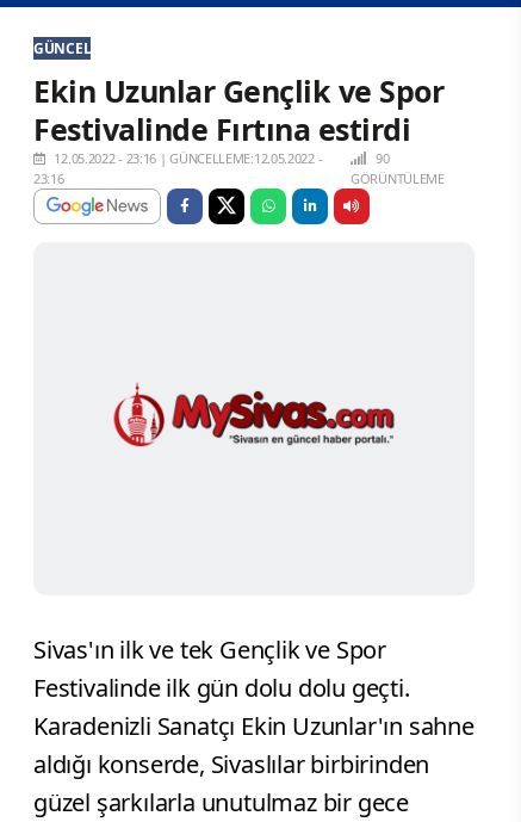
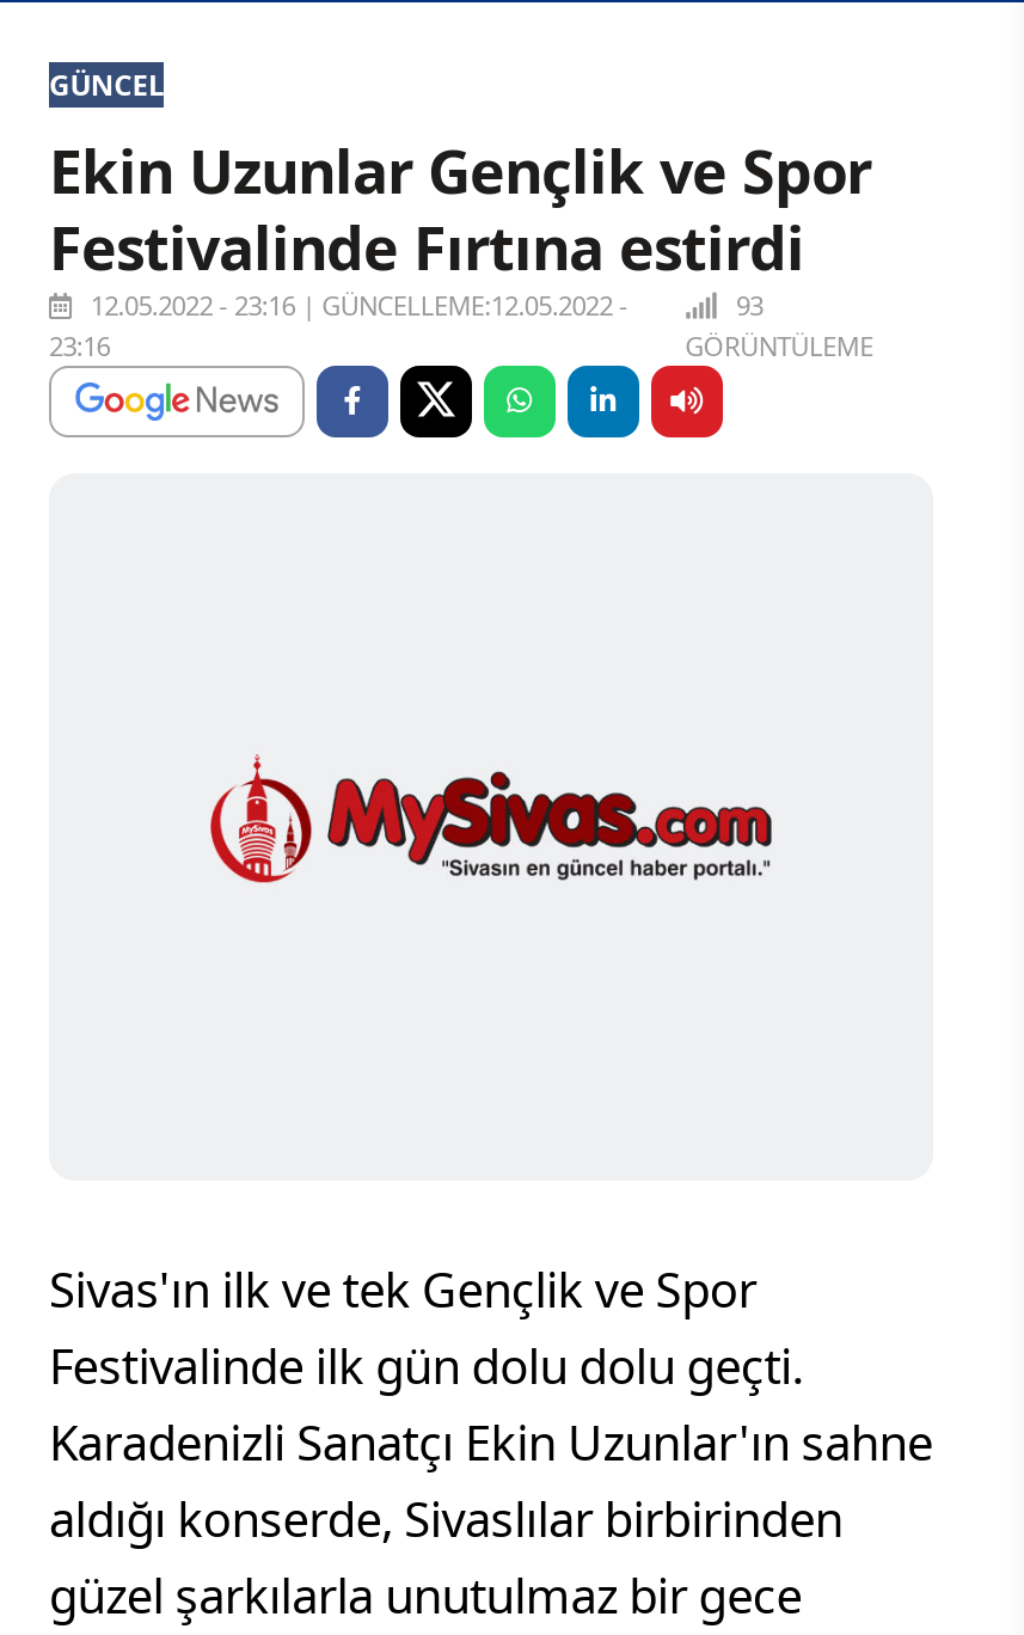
[373,149,390,167] 90 -> [730,286,763,322] 93

